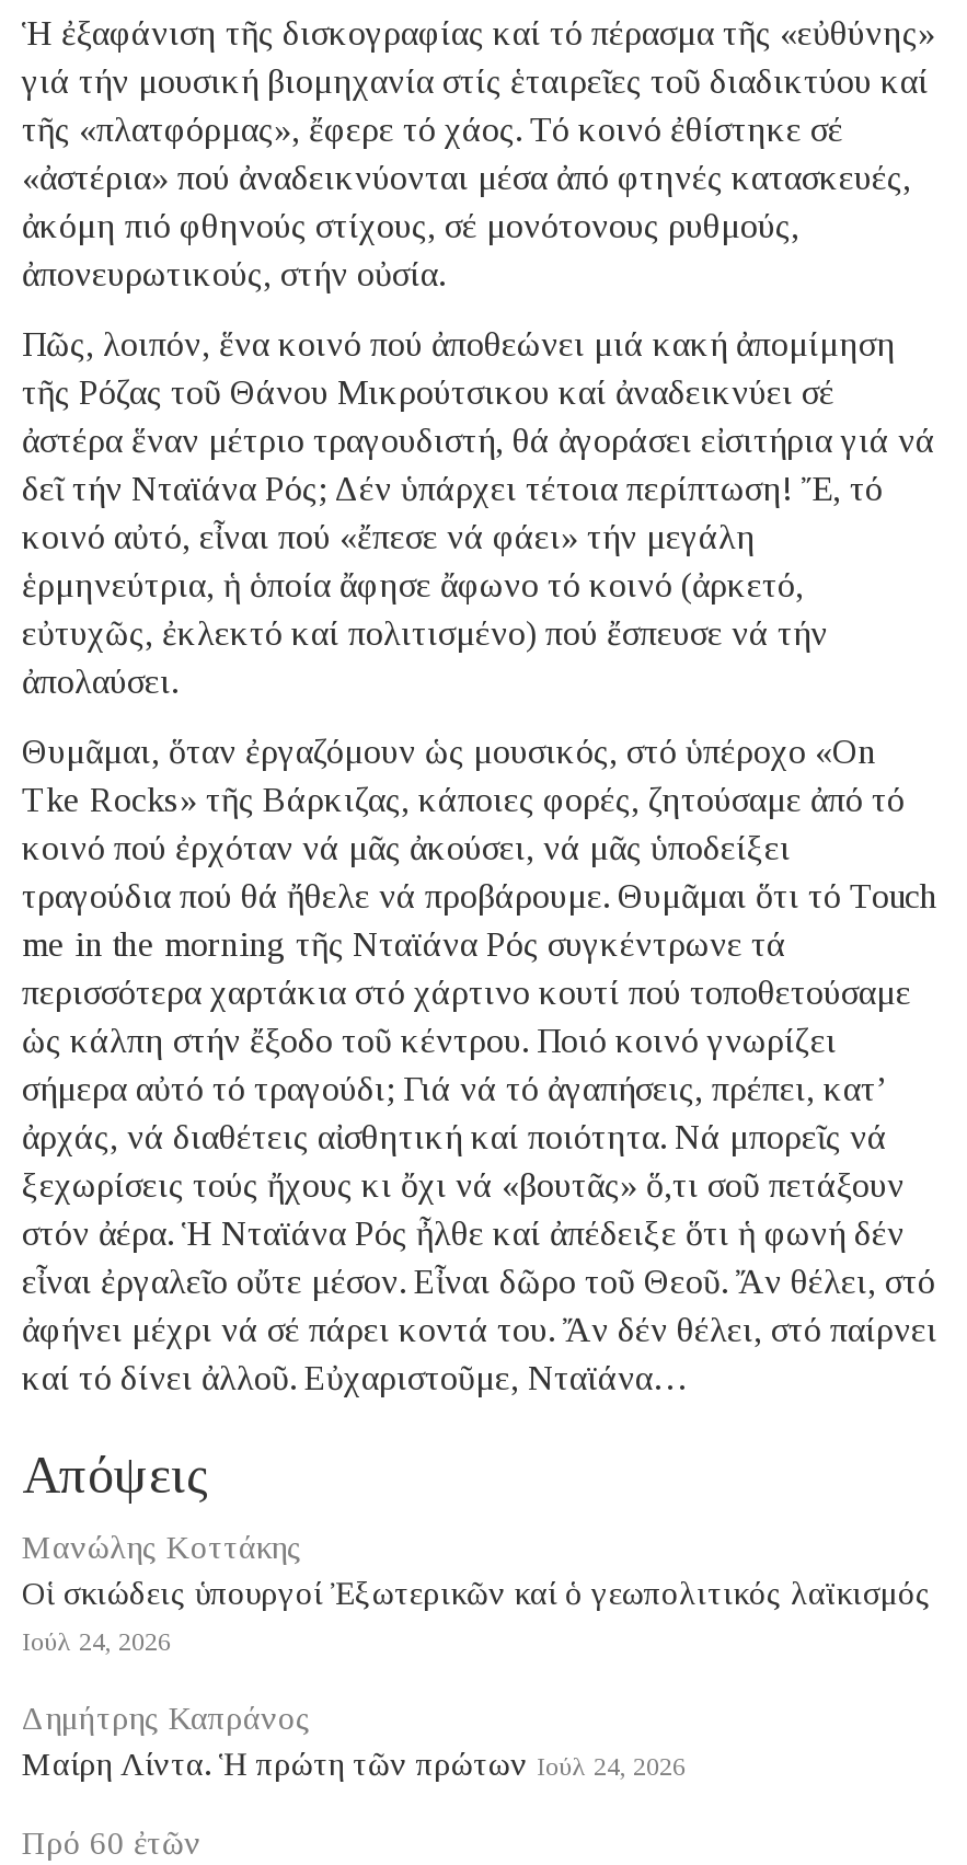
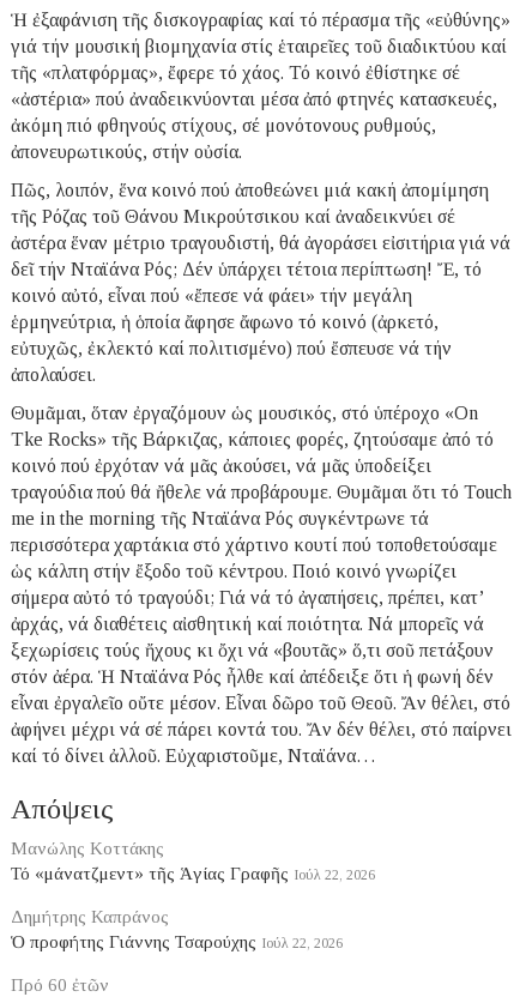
[22,1575,931,1656] Οἱ σκιώδεις ὑπουργοί Ἐξωτερικῶν καί ὁ γεωπολιτικός λαϊκισμός | Ιούλ 24, 2026 -> [11,863,375,883] Τό «μάνατζμεντ» τῆς Ἁγίας Γραφῆς Ιούλ 22, 2026
[22,1746,686,1781] Μαίρη Λίντα. Ἡ πρώτη τῶν πρώτων Ιούλ 24, 2026 -> [11,932,343,951] Ὁ προφήτης Γιάννης Τσαρούχης Ιούλ 22, 2026

